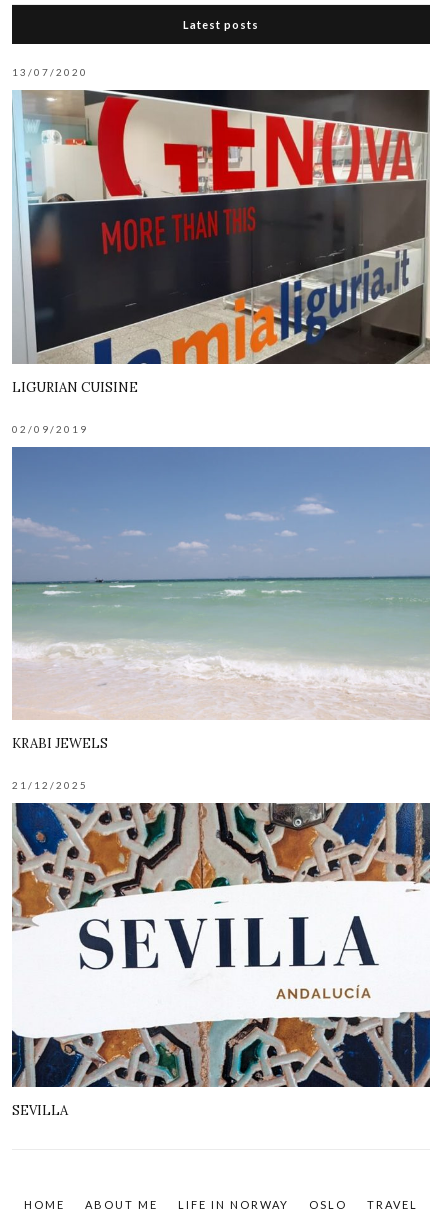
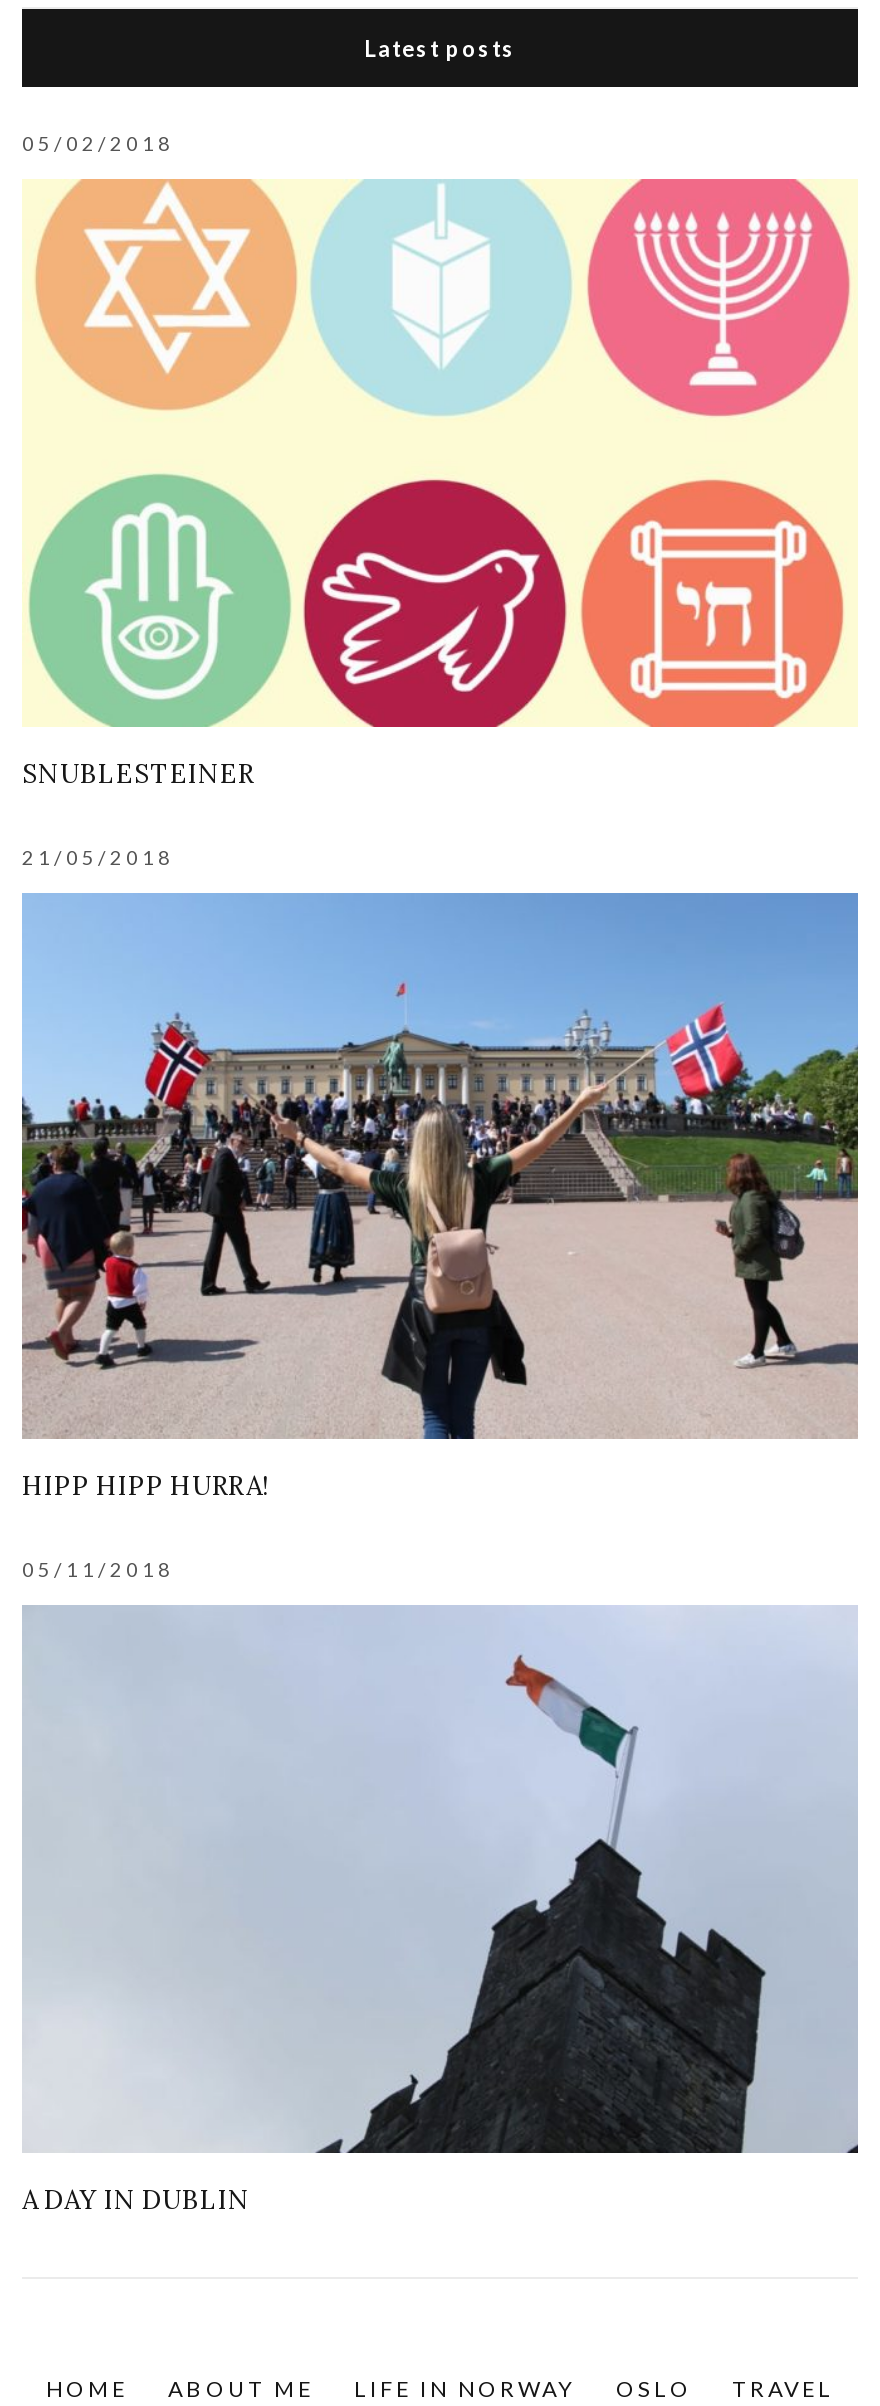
[12,66,88,78] 13/07/2020 -> [22,132,174,156] 05/02/2018
[11,89,431,396] [image] | LIGURIAN CUISINE -> [22,177,858,791] [image] | SNUBLESTEINER
[12,423,88,435] 02/09/2019 -> [22,845,174,869] 21/05/2018
[12,447,431,752] [image] | KRABI JEWELS -> [20,893,860,1504] [image] | HIPP HIPP HURRA!
[12,779,88,791] 21/12/2025 -> [22,1558,174,1582] 05/11/2018
[11,802,431,1119] [image] | SEVILLA -> [22,1605,858,2216] [image] | A DAY IN DUBLIN

